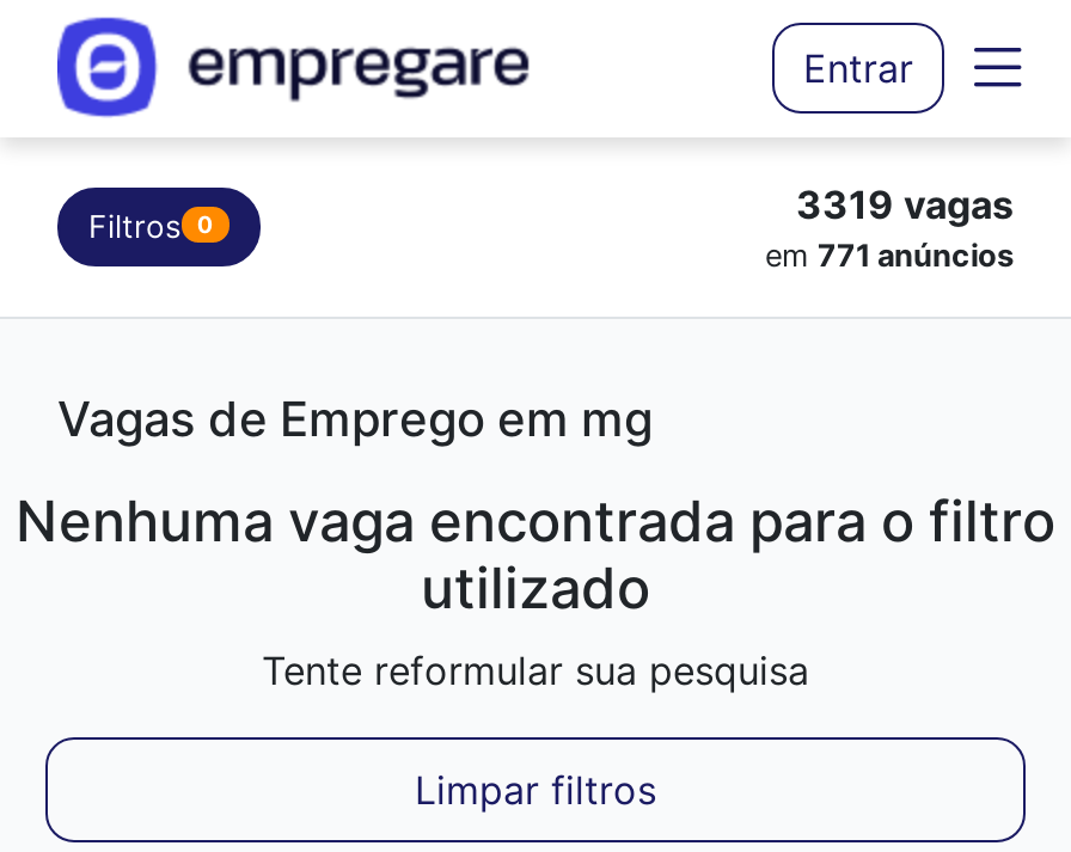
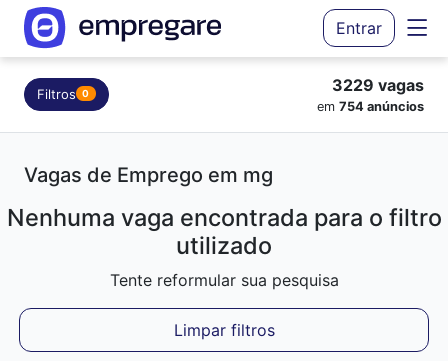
[796,180,1014,228] 3319 vagas -> [332,75,424,95] 3229 vagas
[765,238,1014,274] em 771 anúncios -> [317,99,424,114] em 754 anúncios

